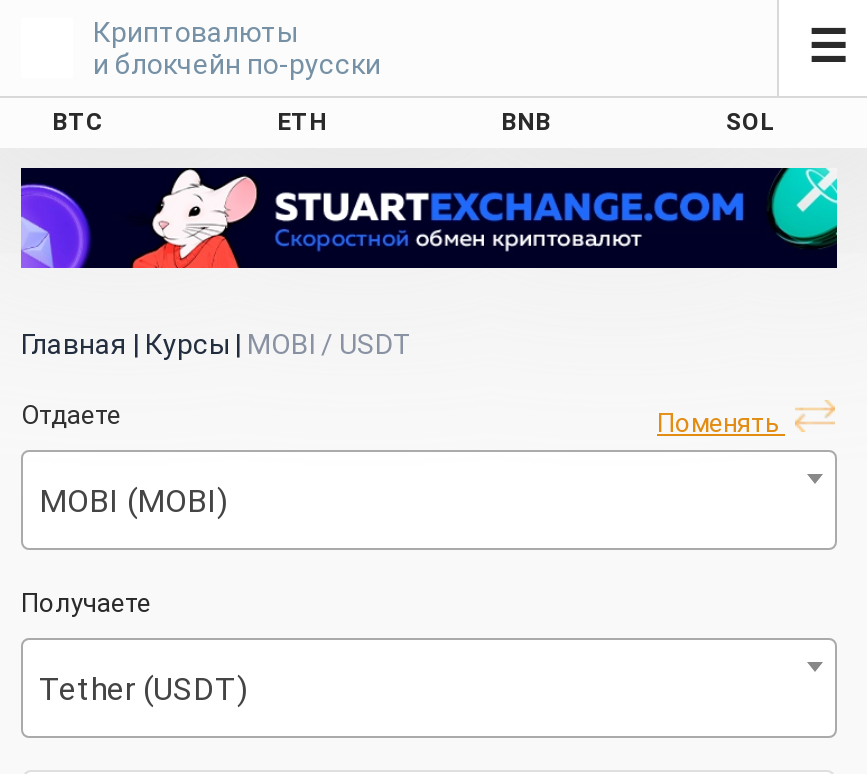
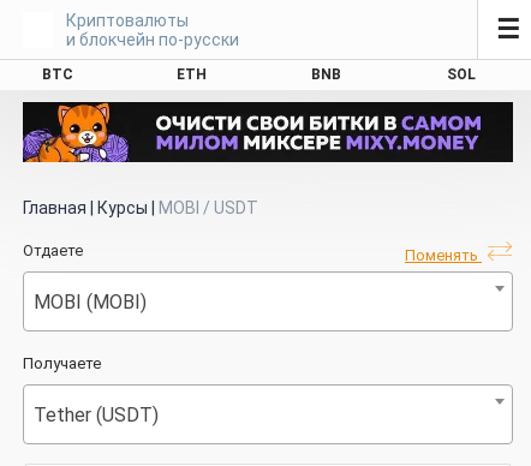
[19,166,839,270] [image] -> [22,101,514,163] [image]

